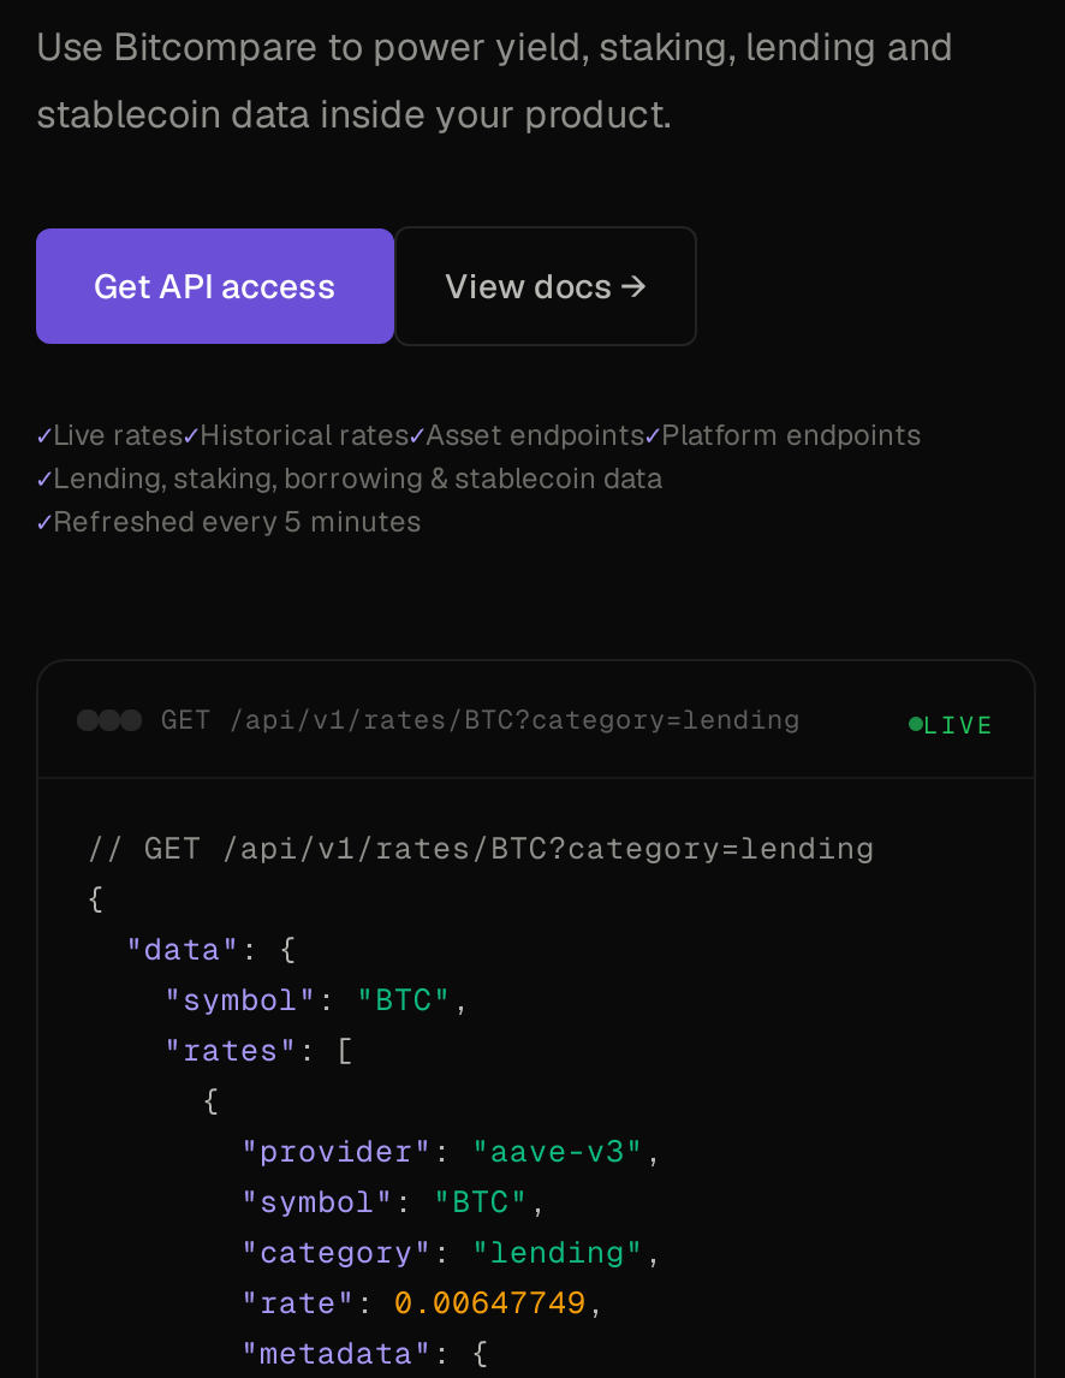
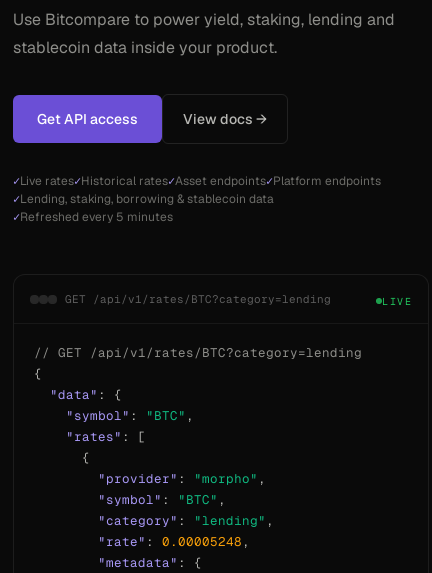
[240,1130,664,1171] "provider": "aave-v3", -> [98,470,266,487] "provider": "morpho",
[240,1282,606,1323] "rate": 0.00647749, -> [98,533,250,550] "rate": 0.00005248,

